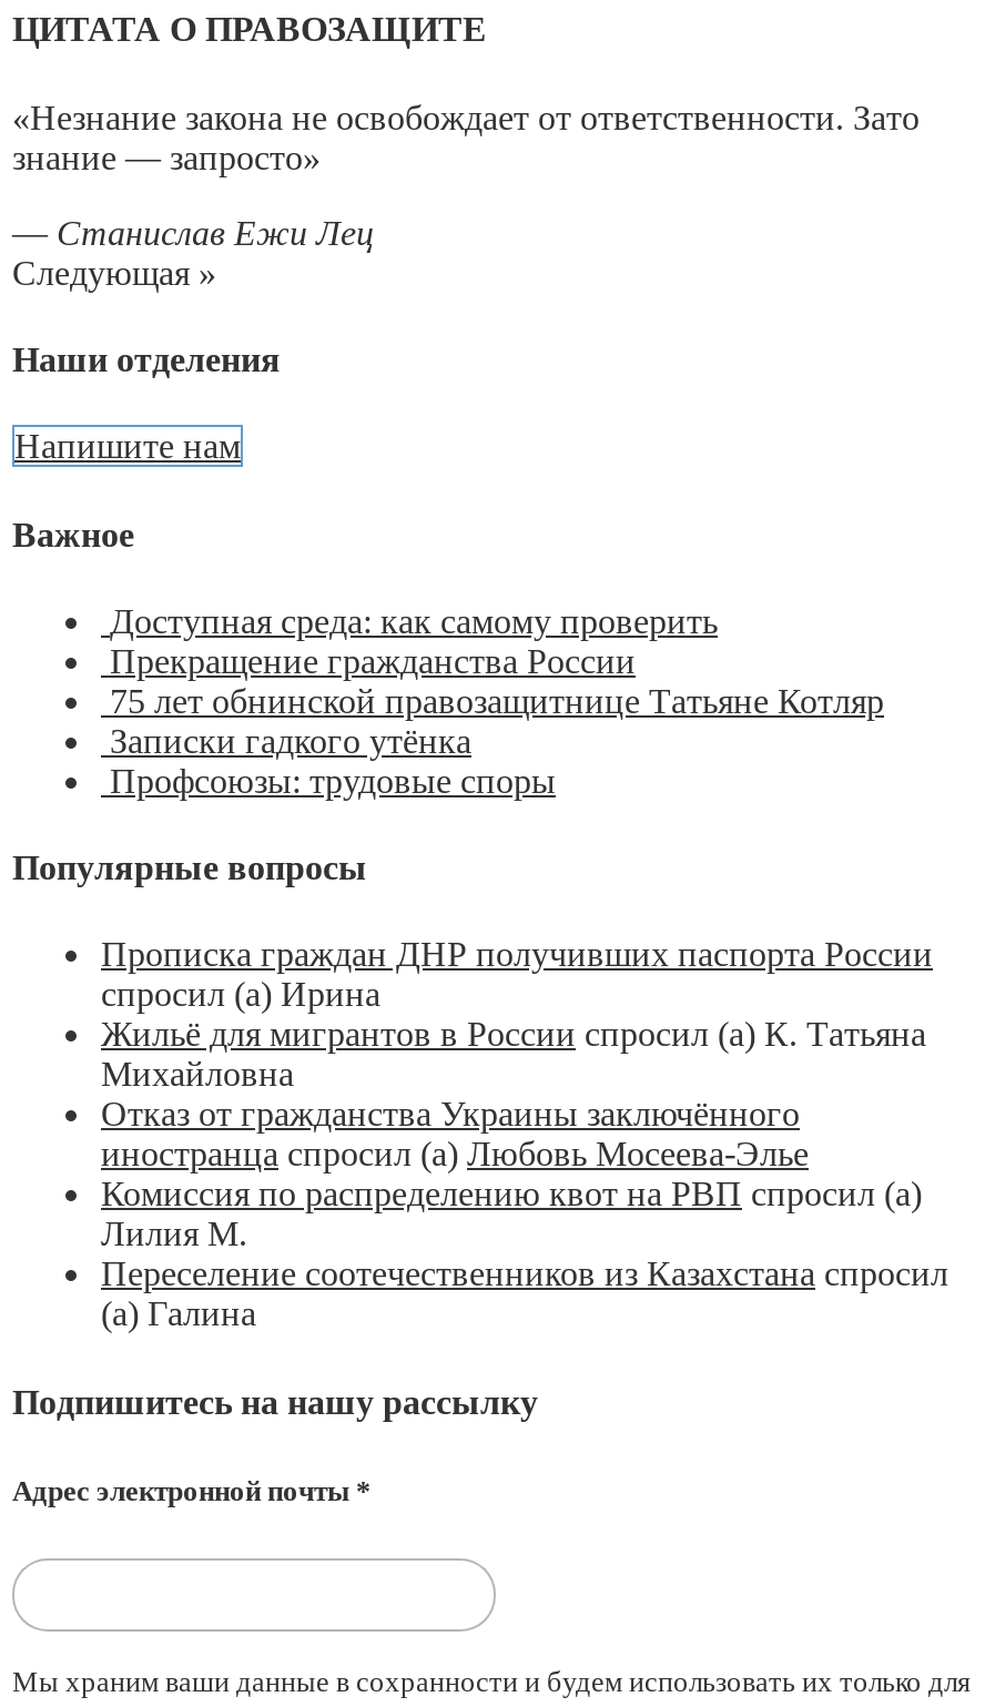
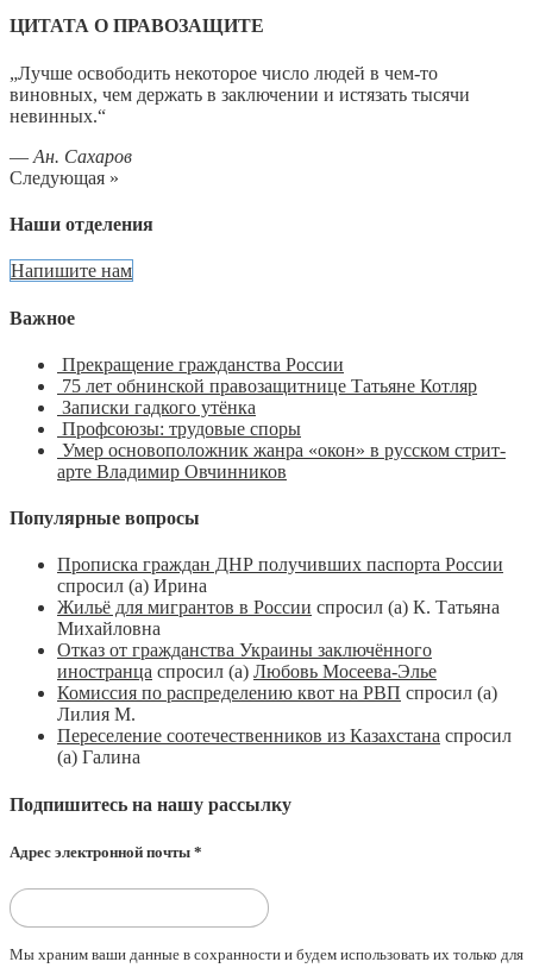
[12,98,920,176] «Незнание закона не освобождает от ответственности. Зато | знание — запросто» -> [10,63,470,126] „Лучше освободить некоторое число людей в чем-то | виновных, чем держать в заключении и истязать тысячи | невинных.“
[12,214,374,251] — Станислав Ежи Лец -> [10,146,132,166] — Ан. Сахаров
[110,602,718,640] Доступная среда: как самому проверить -> none
none -> [57,440,506,481] Умер основоположник жанра «окон» в русском стрит- | арте Владимир Овчинников

